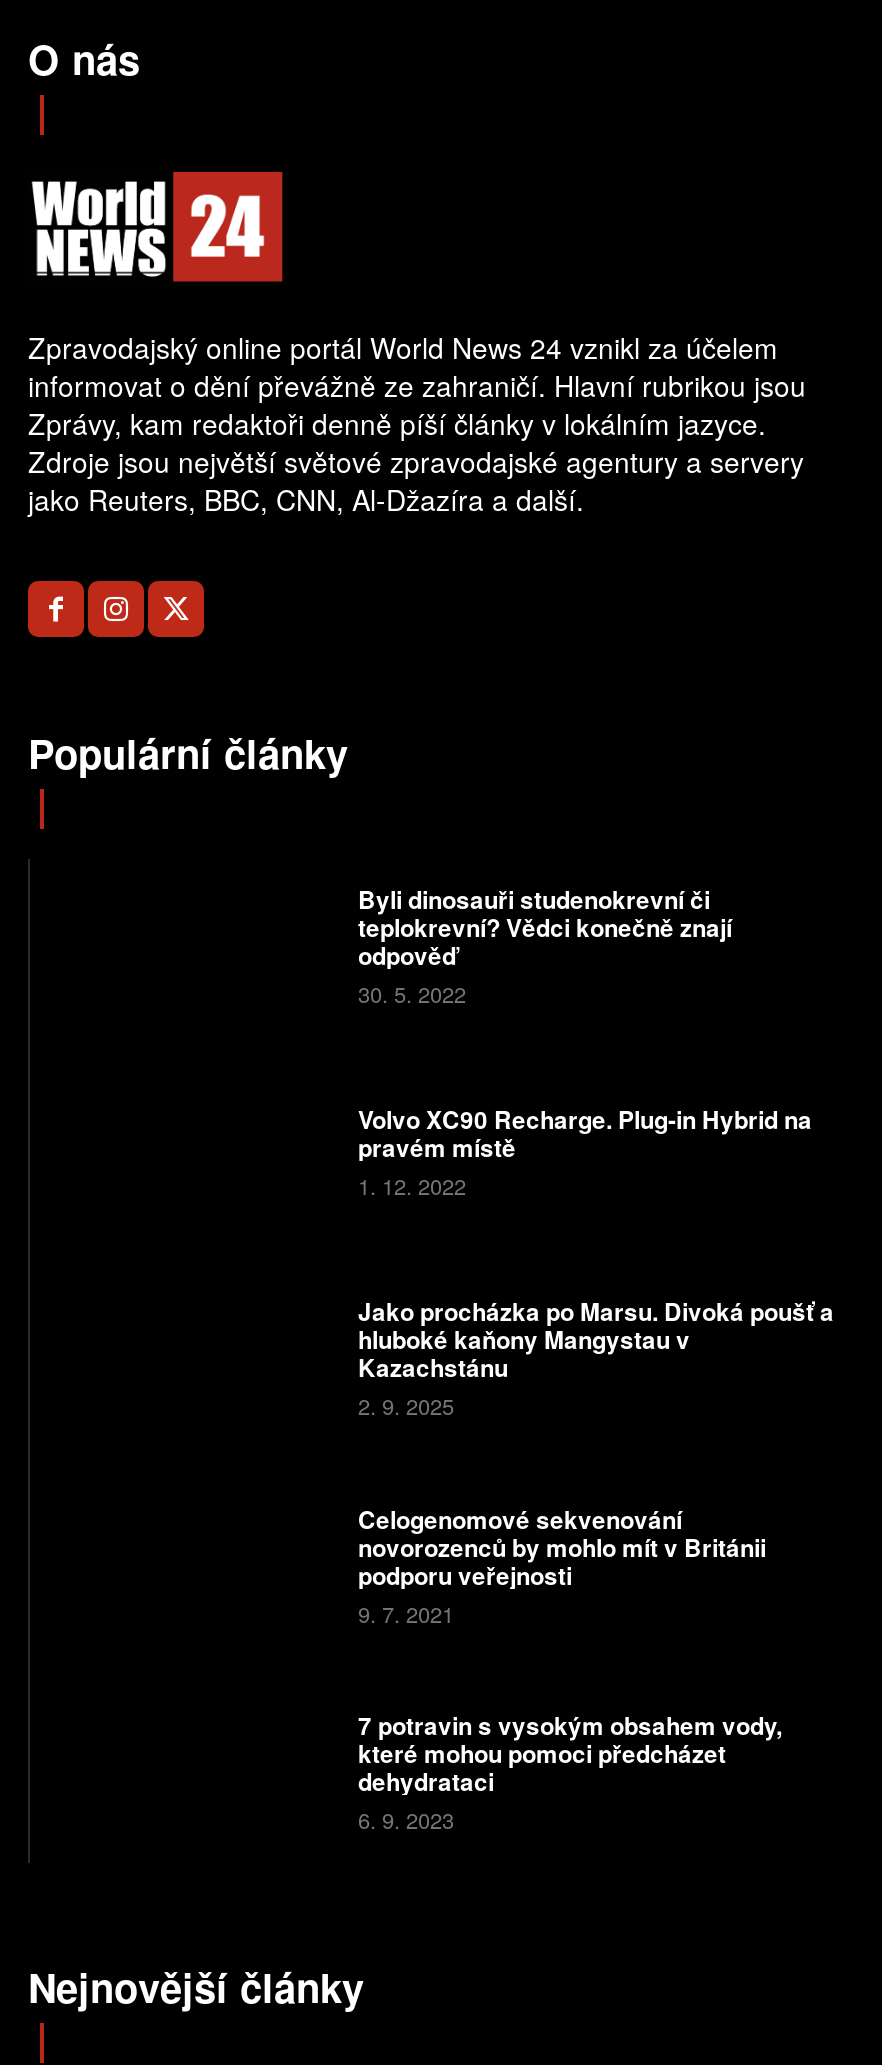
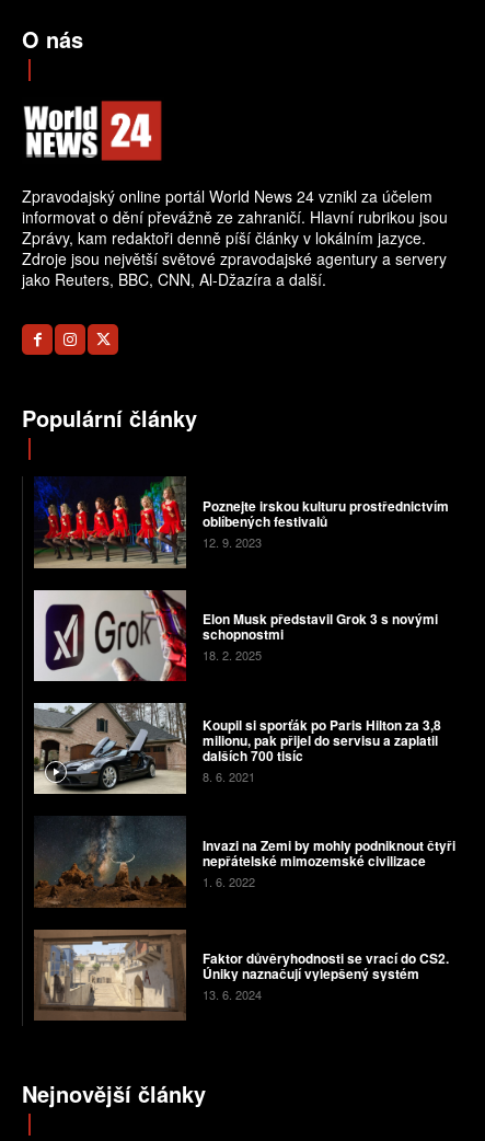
none -> [33,476,187,569] [image]
none -> [33,589,187,682] [image]
none -> [33,702,187,795] [image]
none -> [33,929,187,1022] [image]
none -> [34,815,186,909] [image]
[358,880,732,1008] Byli dinosauři studenokrevní či | teplokrevní? Vědci konečně znají | odpověď | 30. 5. 2022 -> [202,496,449,551] Poznejte irskou kulturu prostřednictvím | oblíbených festivalů | 12. 9. 2023
[358,1100,812,1200] Volvo XC90 Recharge. Plug-in Hybrid na | pravém místě | 1. 12. 2022 -> [202,609,438,664] Elon Musk představil Grok 3 s novými | schopnostmi | 18. 2. 2025
[358,1293,834,1421] Jako procházka po Marsu. Divoká poušť a | hluboké kaňony Mangystau v | Kazachstánu | 2. 9. 2025 -> [202,715,441,785] Koupil si sporťák po Paris Hilton za 3,8 | milionu, pak přijel do servisu a zaplatil | dalších 700 tisíc | 8. 6. 2021
[358,1500,766,1628] Celogenomové sekvenování | novorozenců by mohlo mít v Británii | podporu veřejnosti | 9. 7. 2021 -> [202,835,455,890] Invazi na Zemi by mohly podniknout čtyři | nepřátelské mimozemské civilizace | 1. 6. 2022
[358,1707,782,1835] 7 potravin s vysokým obsahem vody, | které mohou pomoci předcházet | dehydrataci | 6. 9. 2023 -> [202,949,449,1003] Faktor důvěryhodnosti se vrací do CS2. | Úniky naznačují vylepšený systém | 13. 6. 2024

